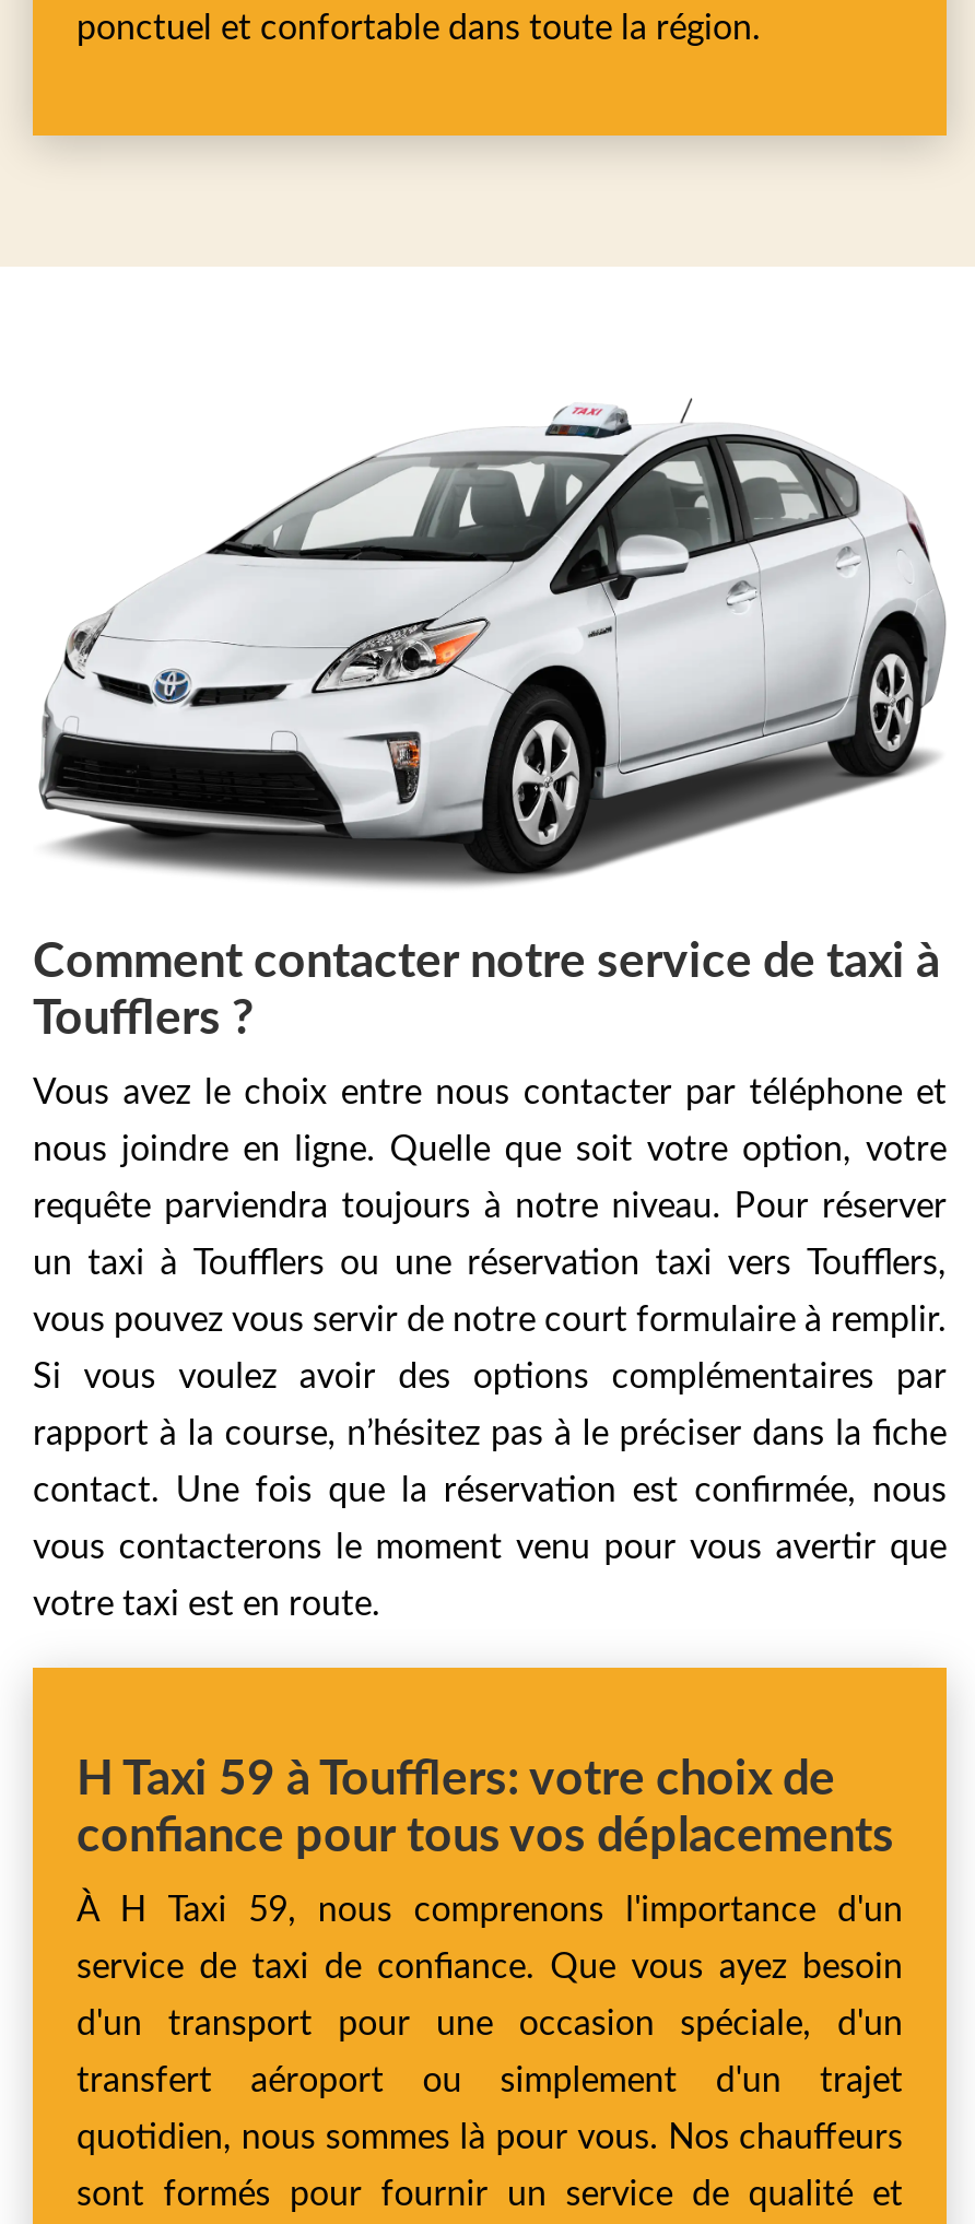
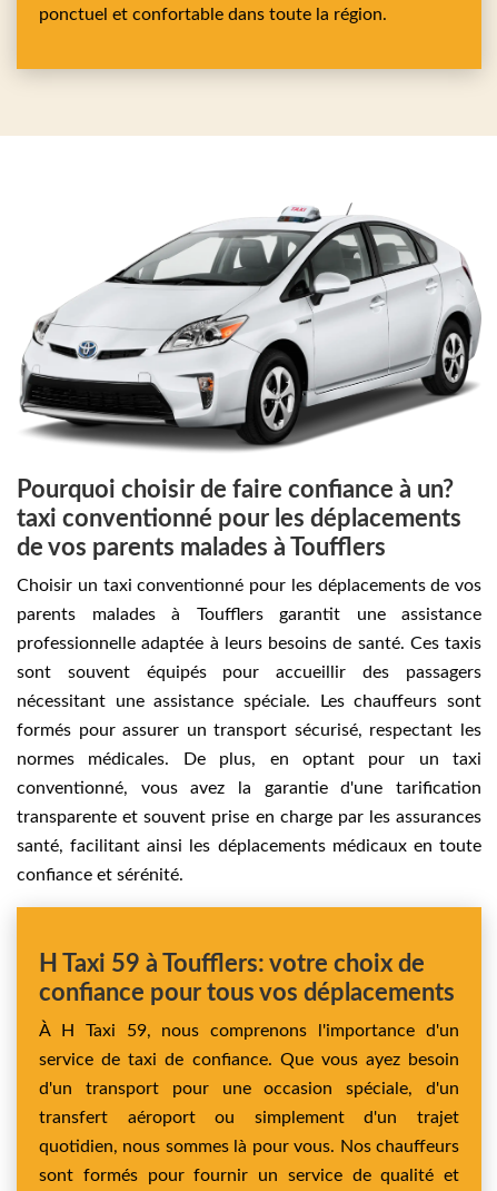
[33,938,947,1622] Comment contacter notre service de taxi à | Toufflers ? | Vous avez le choix entre nous contacter par téléphone et | nous joindre en ligne. Quelle que soit votre option, votre | requête parviendra toujours à notre niveau. Pour réserver | un taxi à Toufflers ou une réservation taxi vers Toufflers, | vous pouvez vous servir de notre court formulaire à remplir. | Si vous voulez avoir des options complémentaires par | rapport à la course, n’hésitez pas à le préciser dans la fiche | contact. Une fois que la réservation est confirmée, nous | vous contacterons le moment venu pour vous avertir que | votre taxi est en route. -> [17,478,481,884] Pourquoi choisir de faire confiance à un? | taxi conventionné pour les déplacements | de vos parents malades à Toufflers | Choisir un taxi conventionné pour les déplacements de vos | parents malades à Toufflers garantit une assistance | professionnelle adaptée à leurs besoins de santé. Ces taxis | sont souvent équipés pour accueillir des passagers | nécessitant une assistance spéciale. Les chauffeurs sont | formés pour assurer un transport sécurisé, respectant les | normes médicales. De plus, en optant pour un taxi | conventionné, vous avez la garantie d'une tarification | transparente et souvent prise en charge par les assurances | santé, facilitant ainsi les déplacements médicaux en toute | confiance et sérénité.

